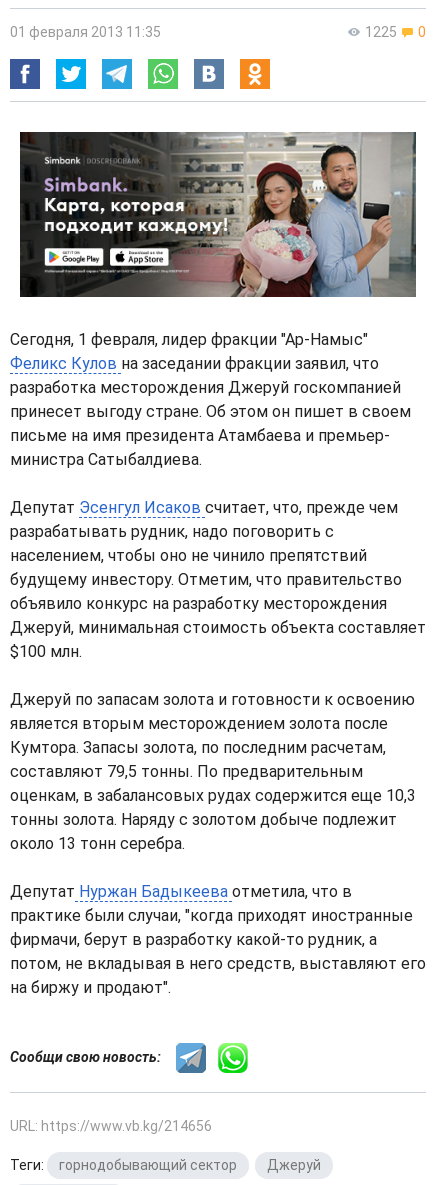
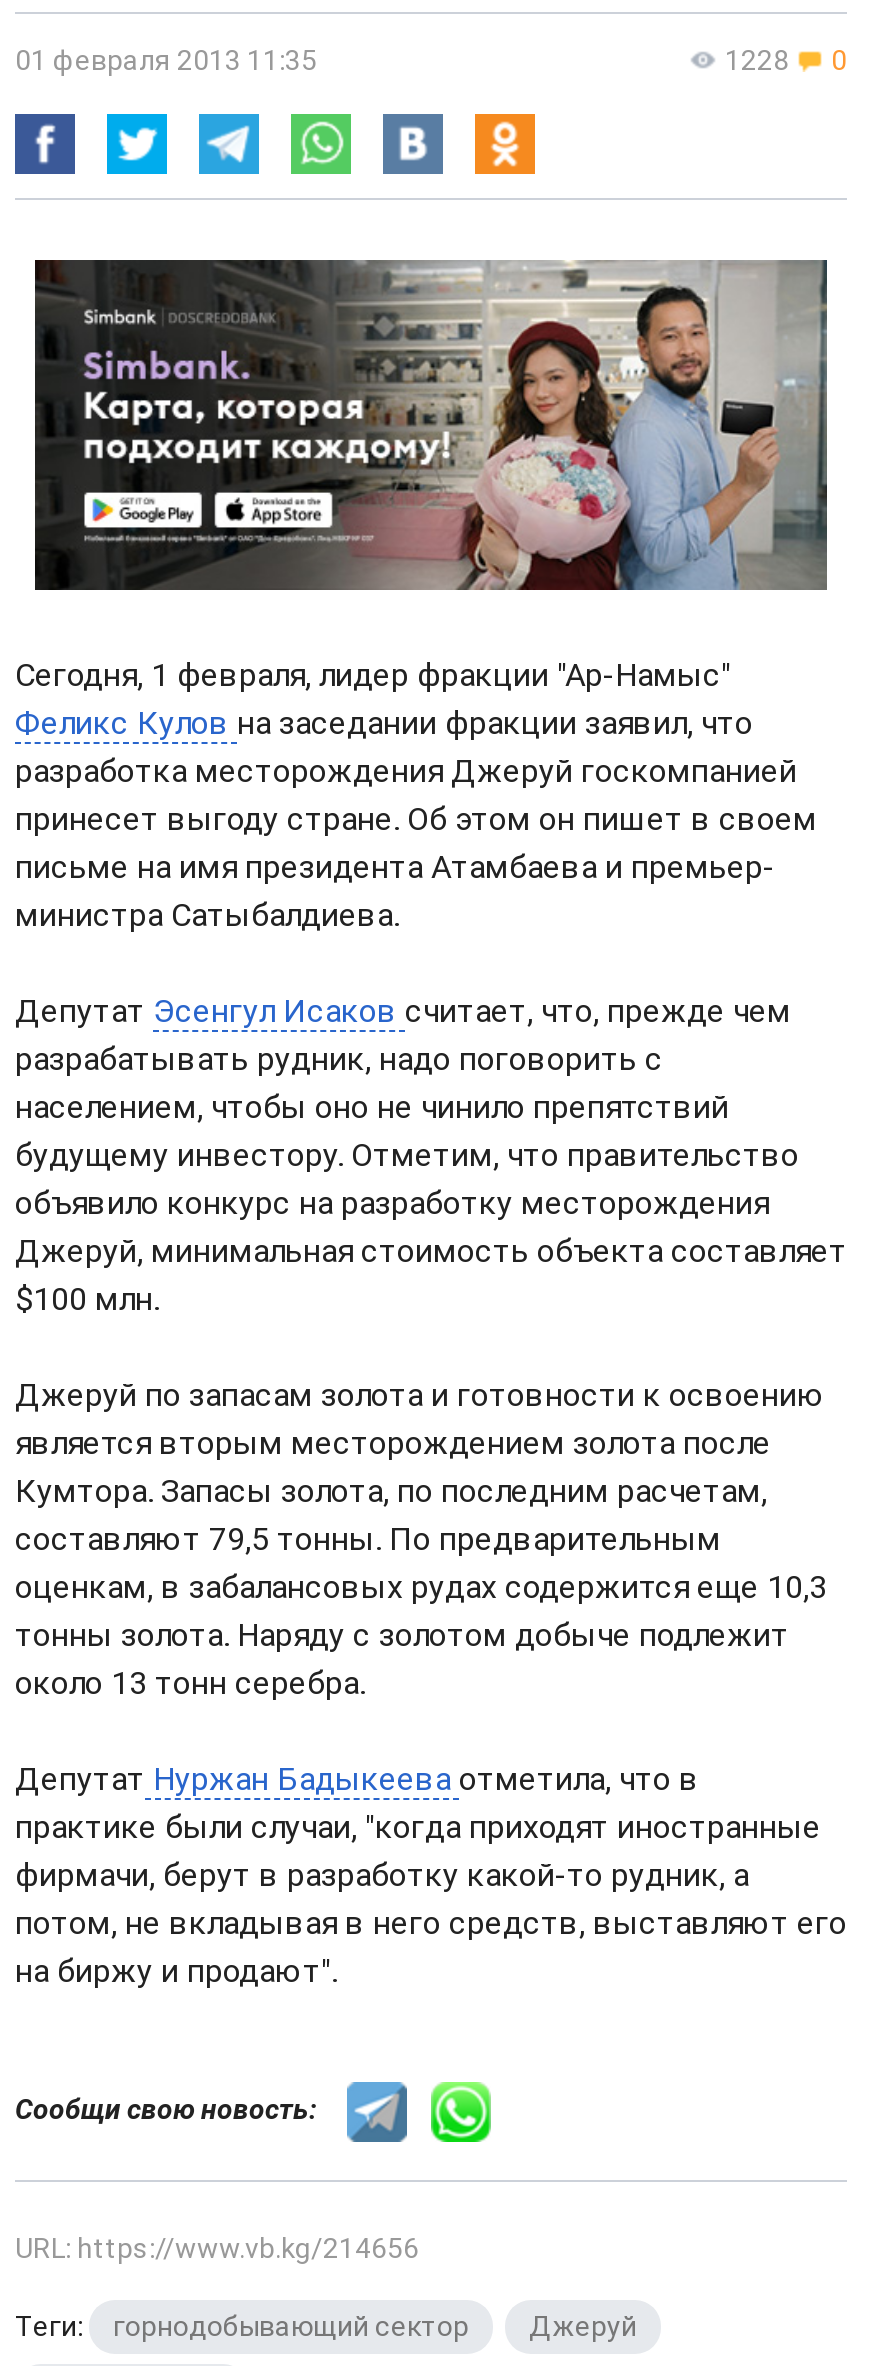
[362,24,426,40] 1225 0 -> [719,44,847,76] 1228 0

